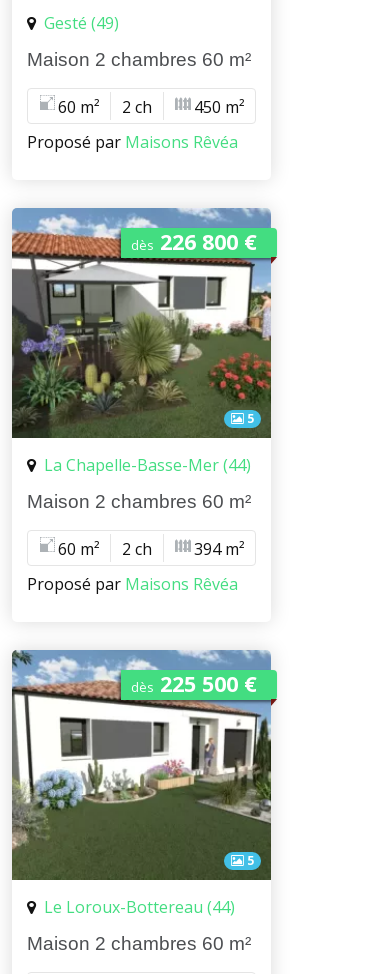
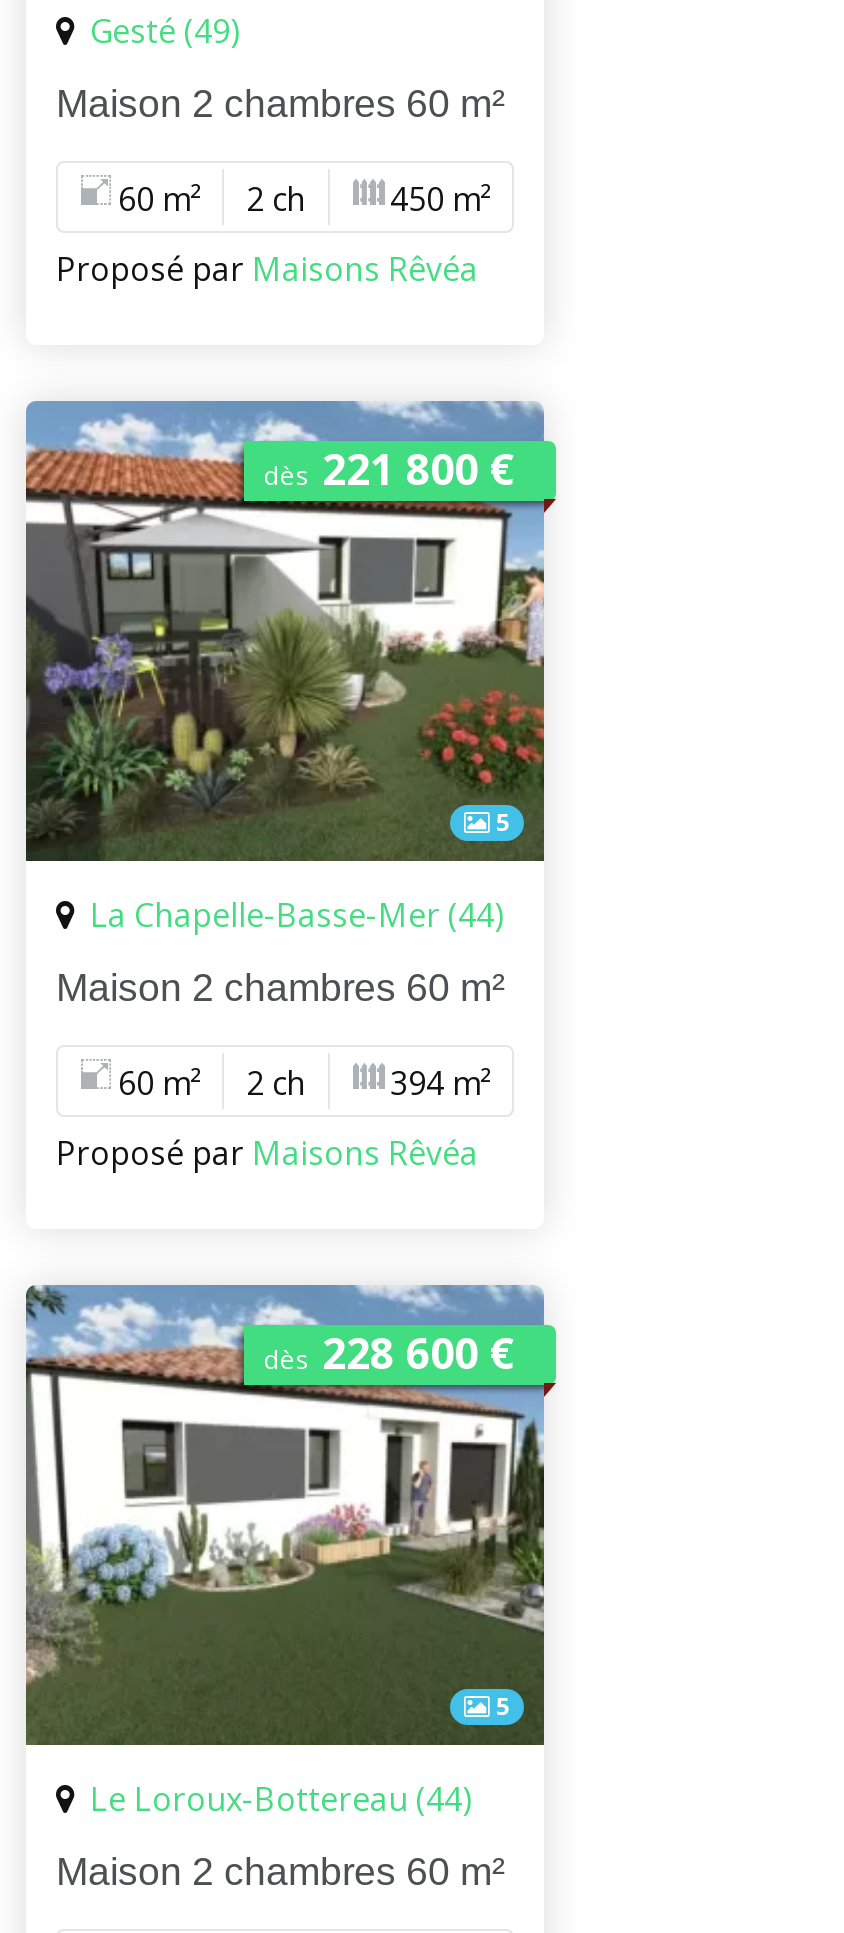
[131,227,257,256] dès226 800 € -> [264,439,516,497] dès221 800 €
[131,669,257,698] dès225 500 € -> [264,1323,516,1381] dès228 600 €

